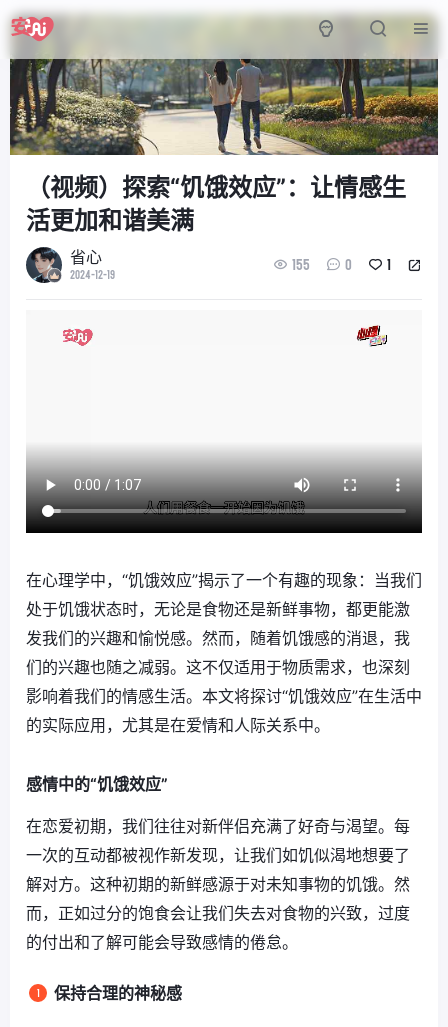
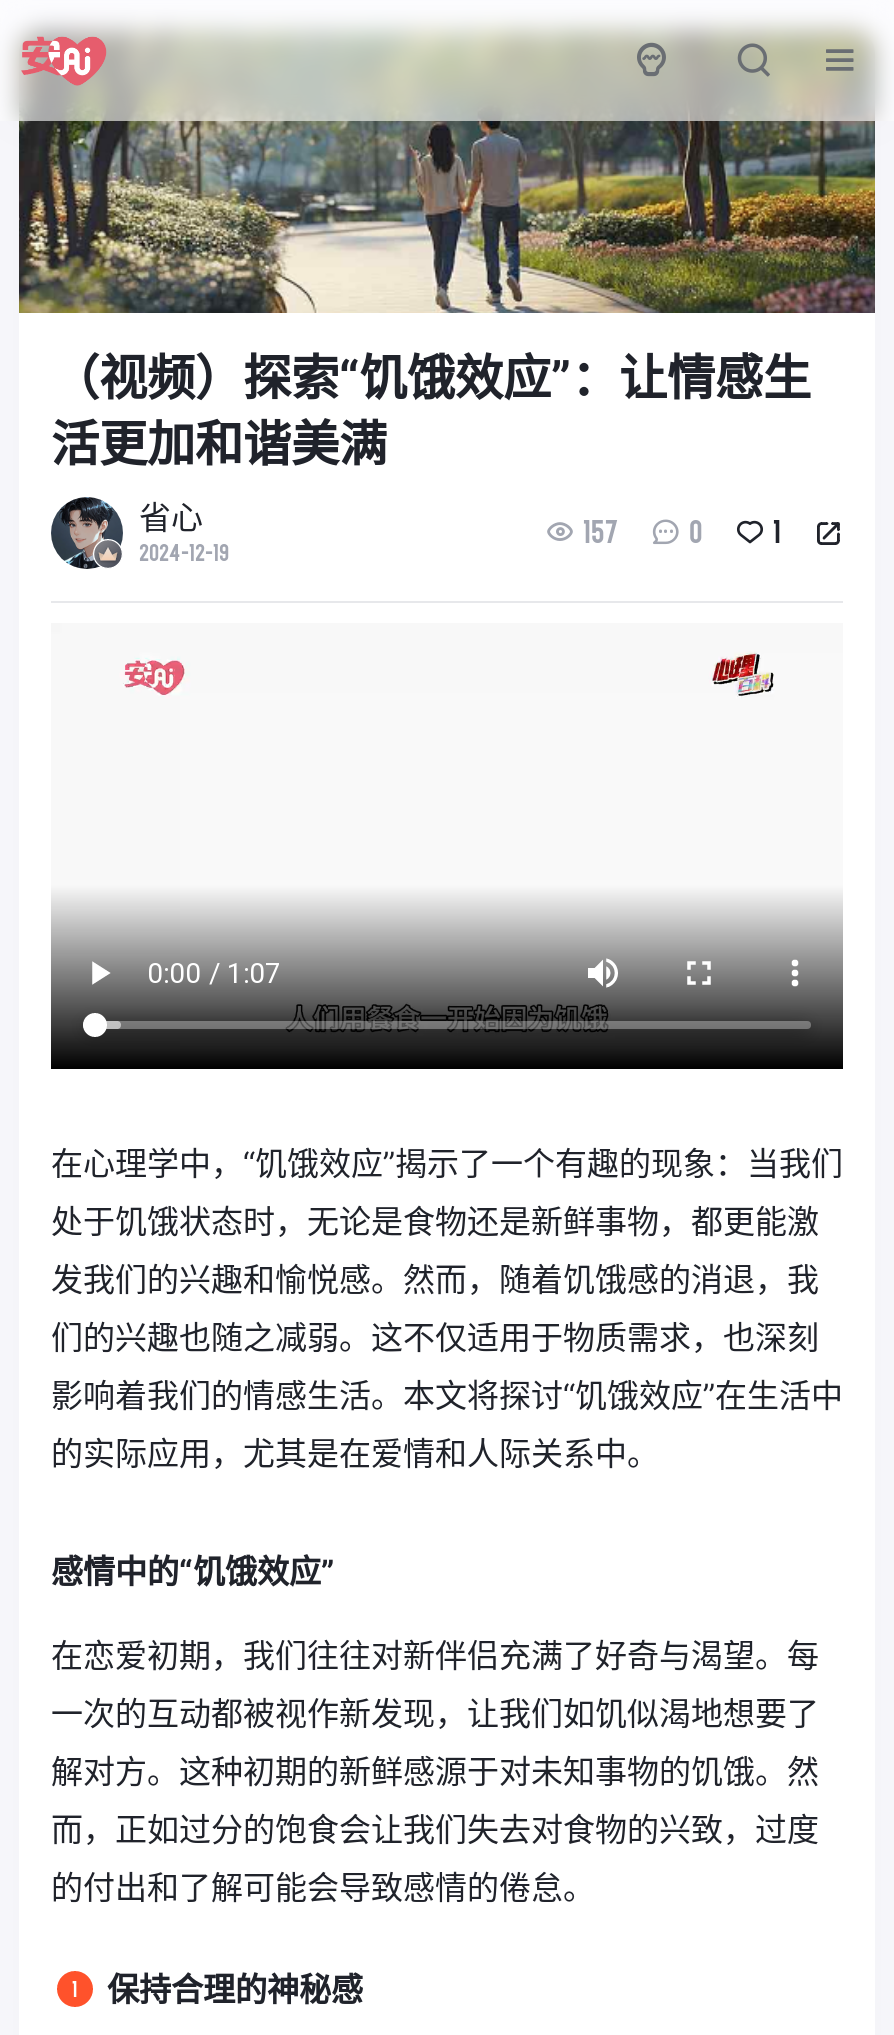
[292,256,310,273] 155 -> [583,515,619,549] 157

